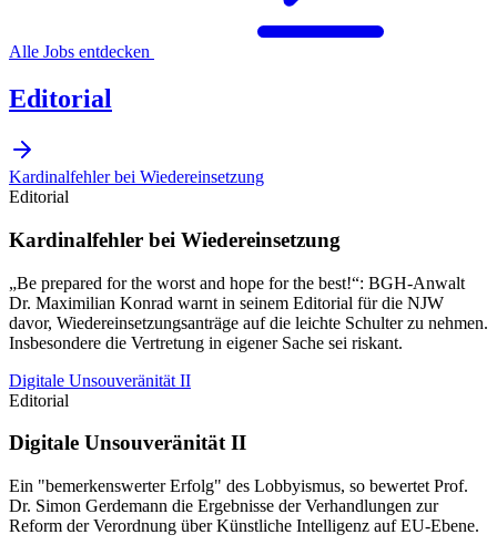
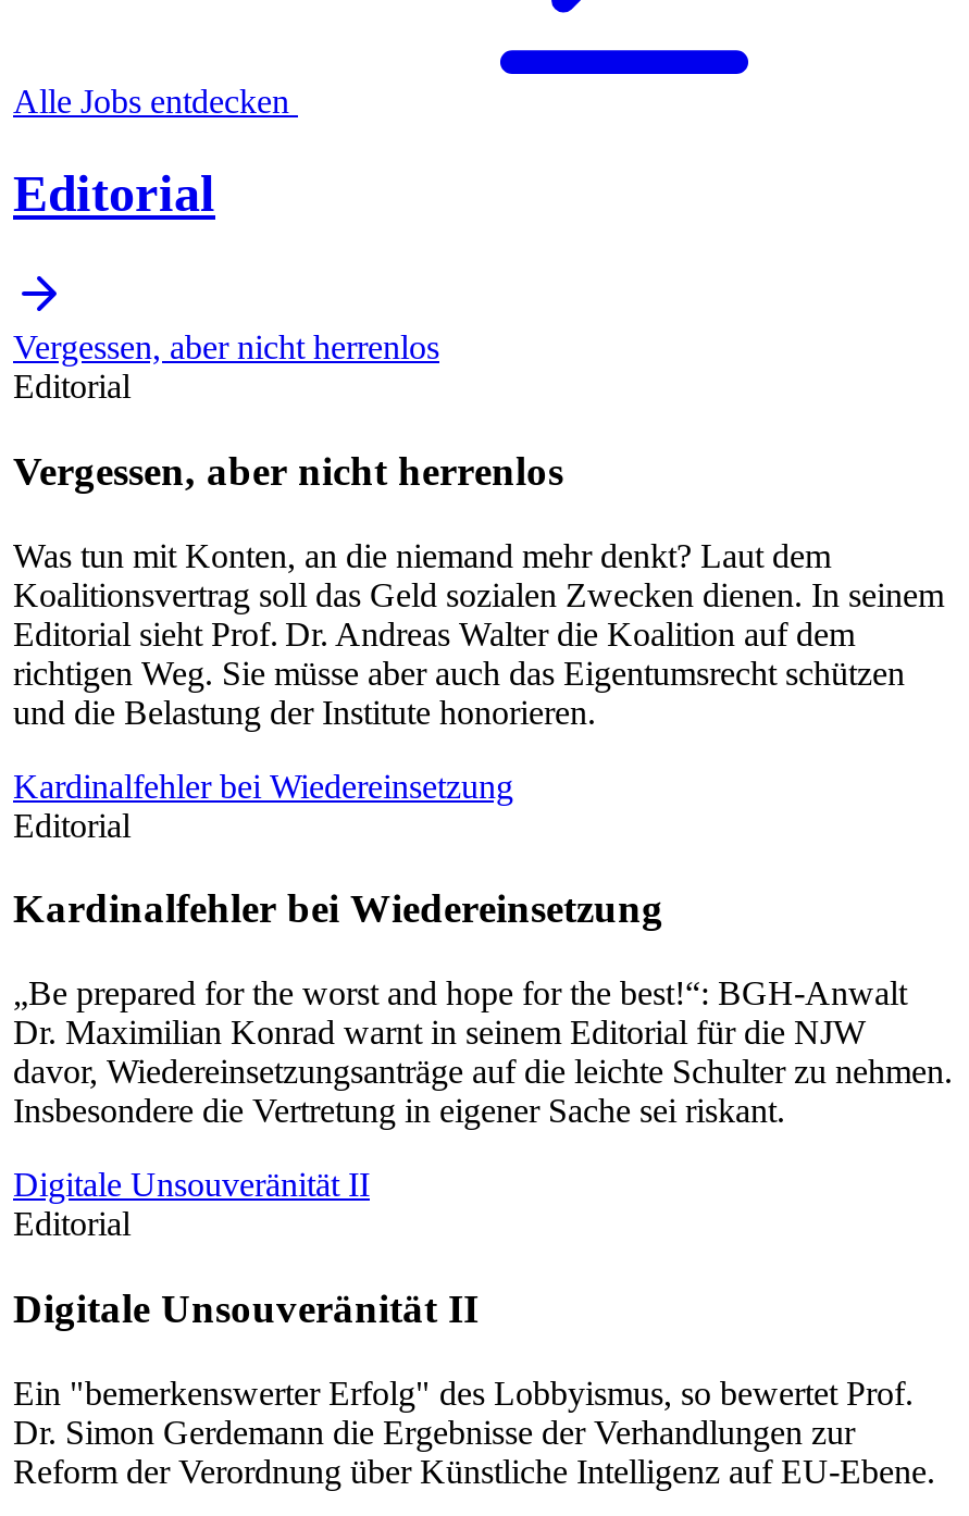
none -> [13,329,944,730] Vergessen, aber nicht herrenlos | Editorial | Vergessen, aber nicht herrenlos | Was tun mit Konten, an die niemand mehr denkt? Laut dem | Koalitionsvertrag soll das Geld sozialen Zwecken dienen. In seinem | Editorial sieht Prof. Dr. Andreas Walter die Koalition auf dem | richtigen Weg. Sie müsse aber auch das Eigentumsrecht schützen | und die Belastung der Institute honorieren.

